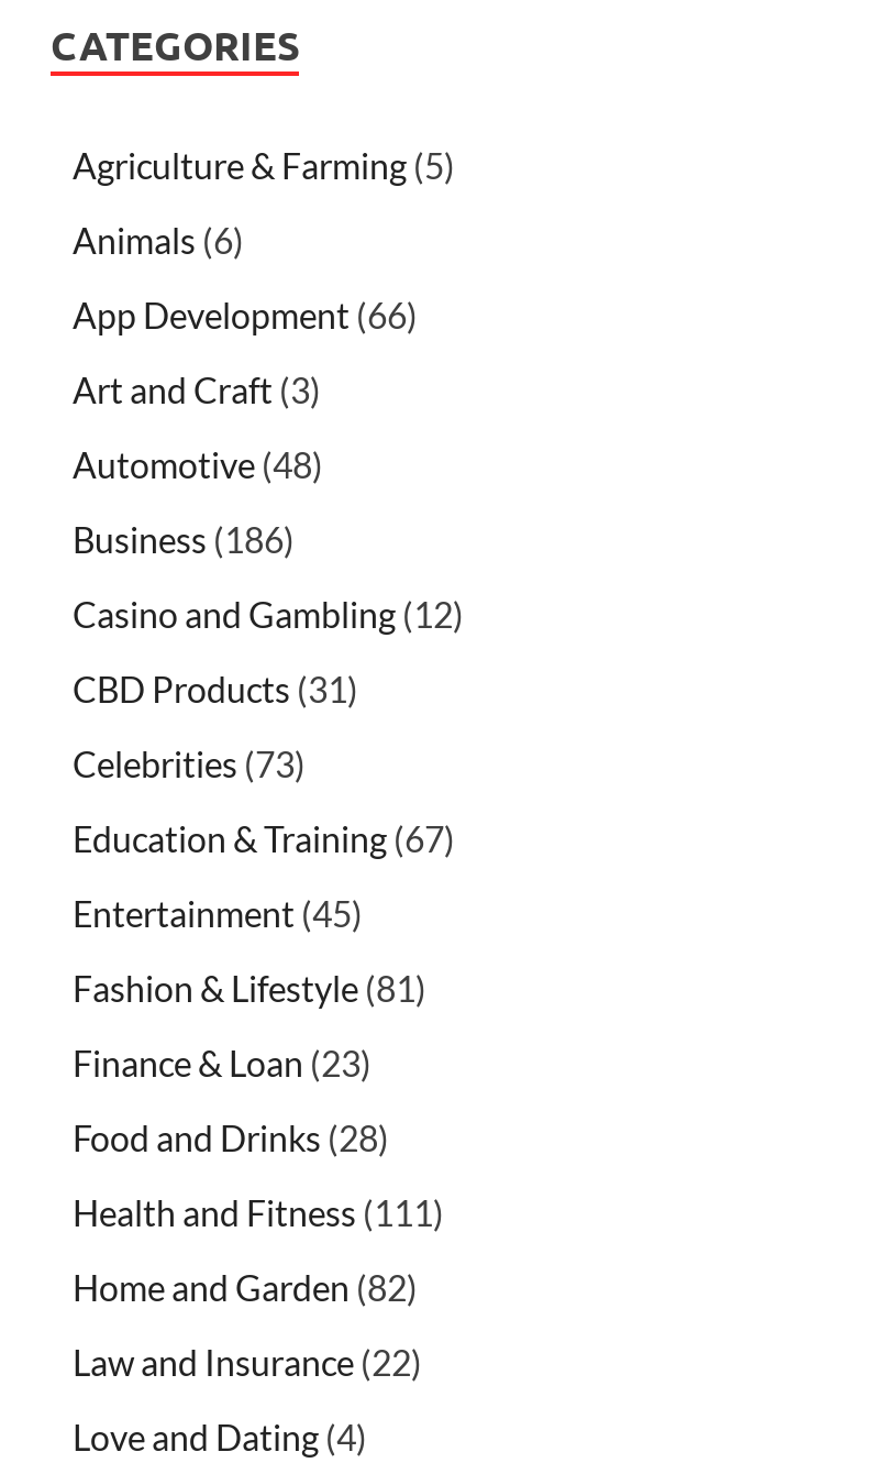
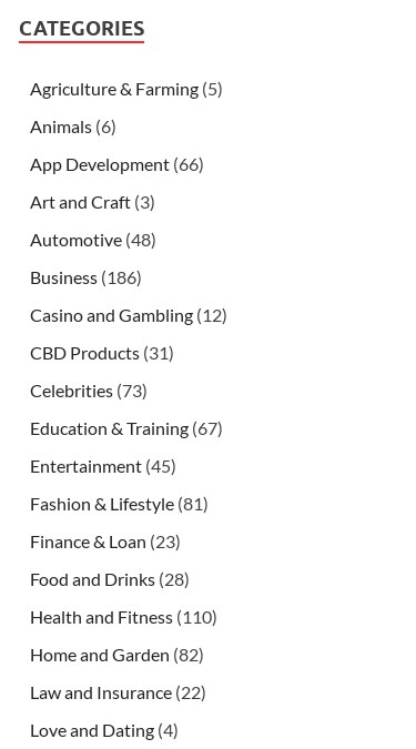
[73,1192,444,1234] Health and Fitness (111) -> [30,606,217,627] Health and Fitness (110)

